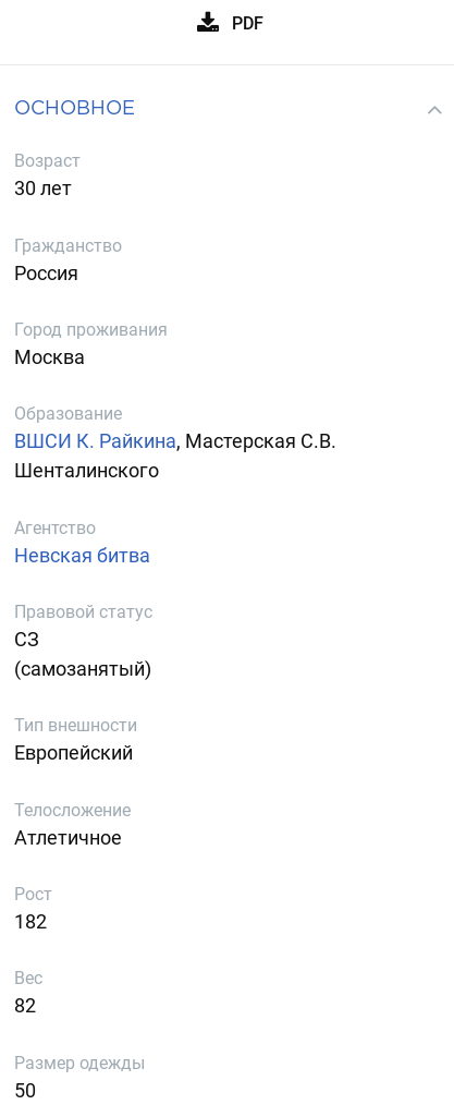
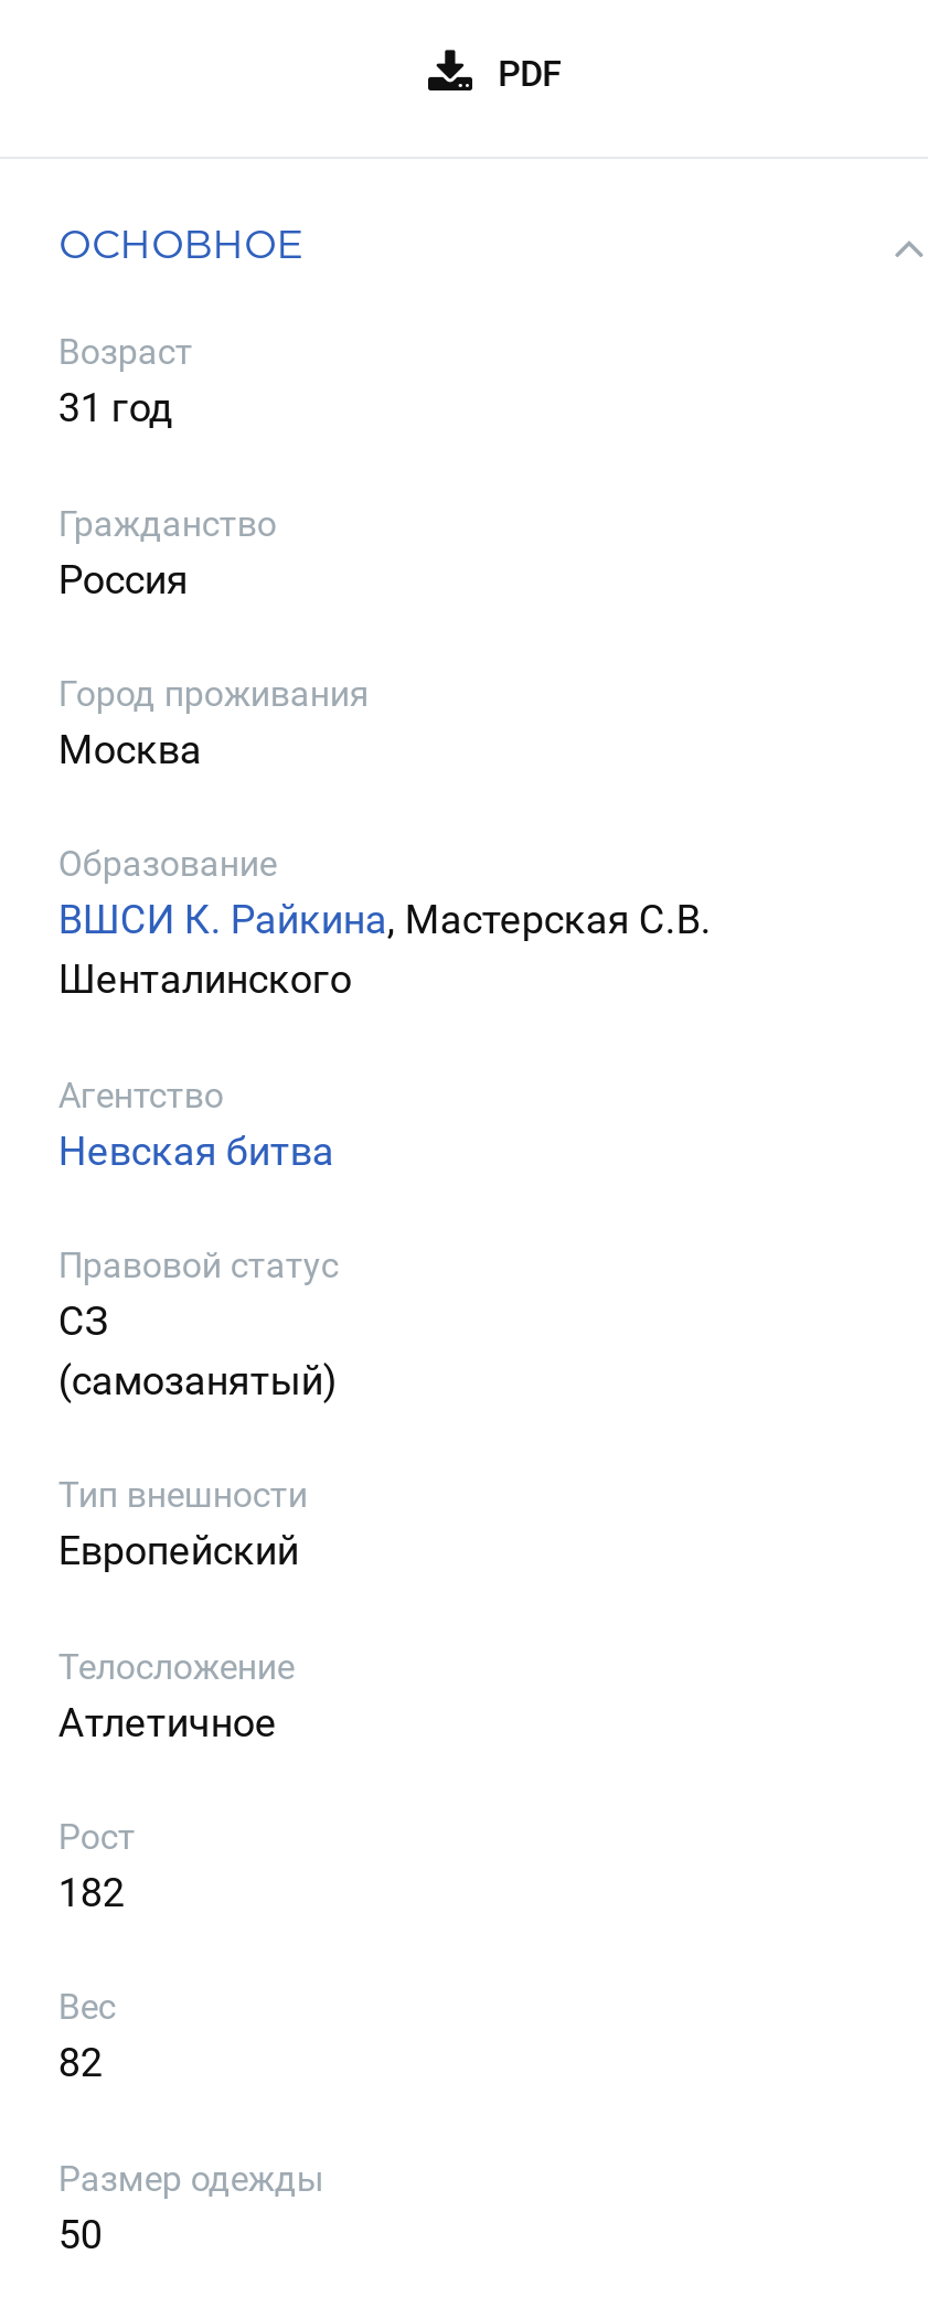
[15,177,72,200] 30 лет -> [58,384,173,431] 31 год

